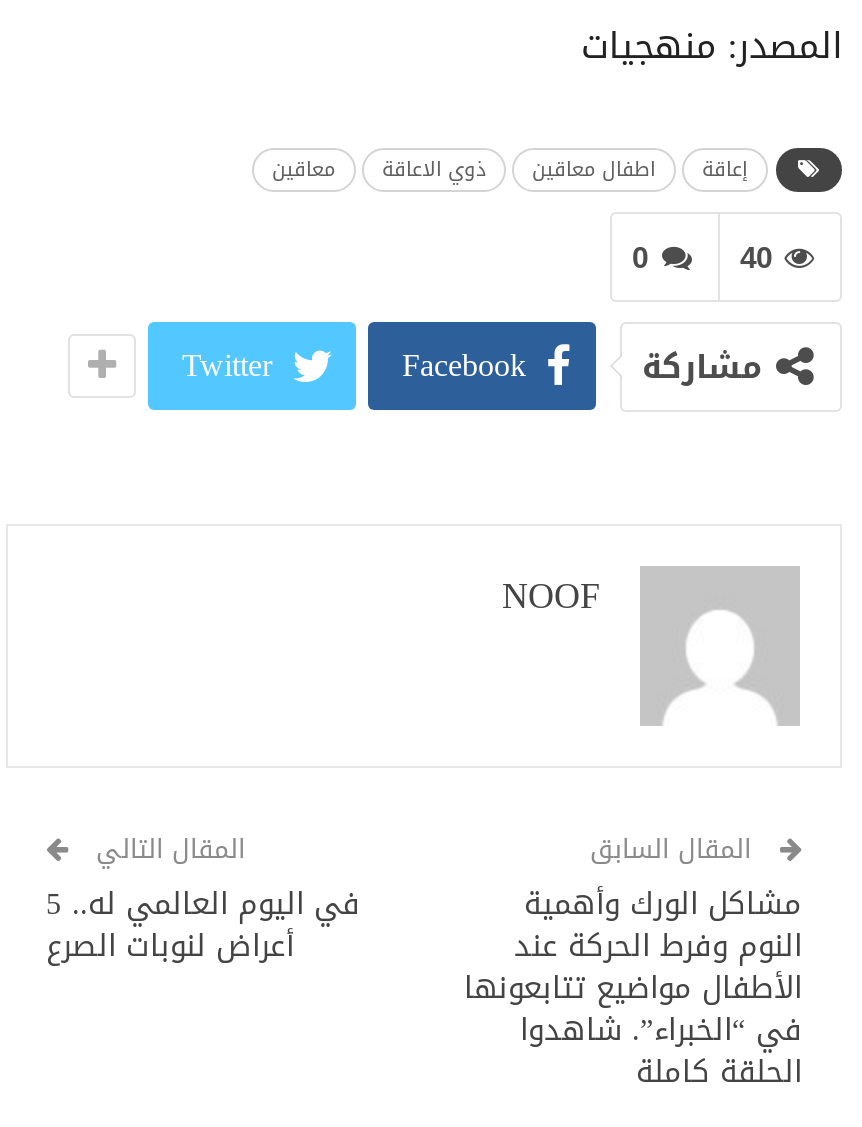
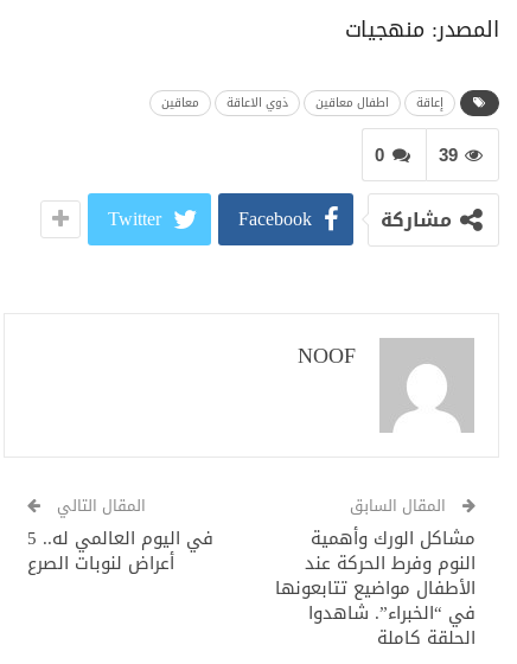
[740,239,772,273] 40 -> [439,144,458,164] 39

